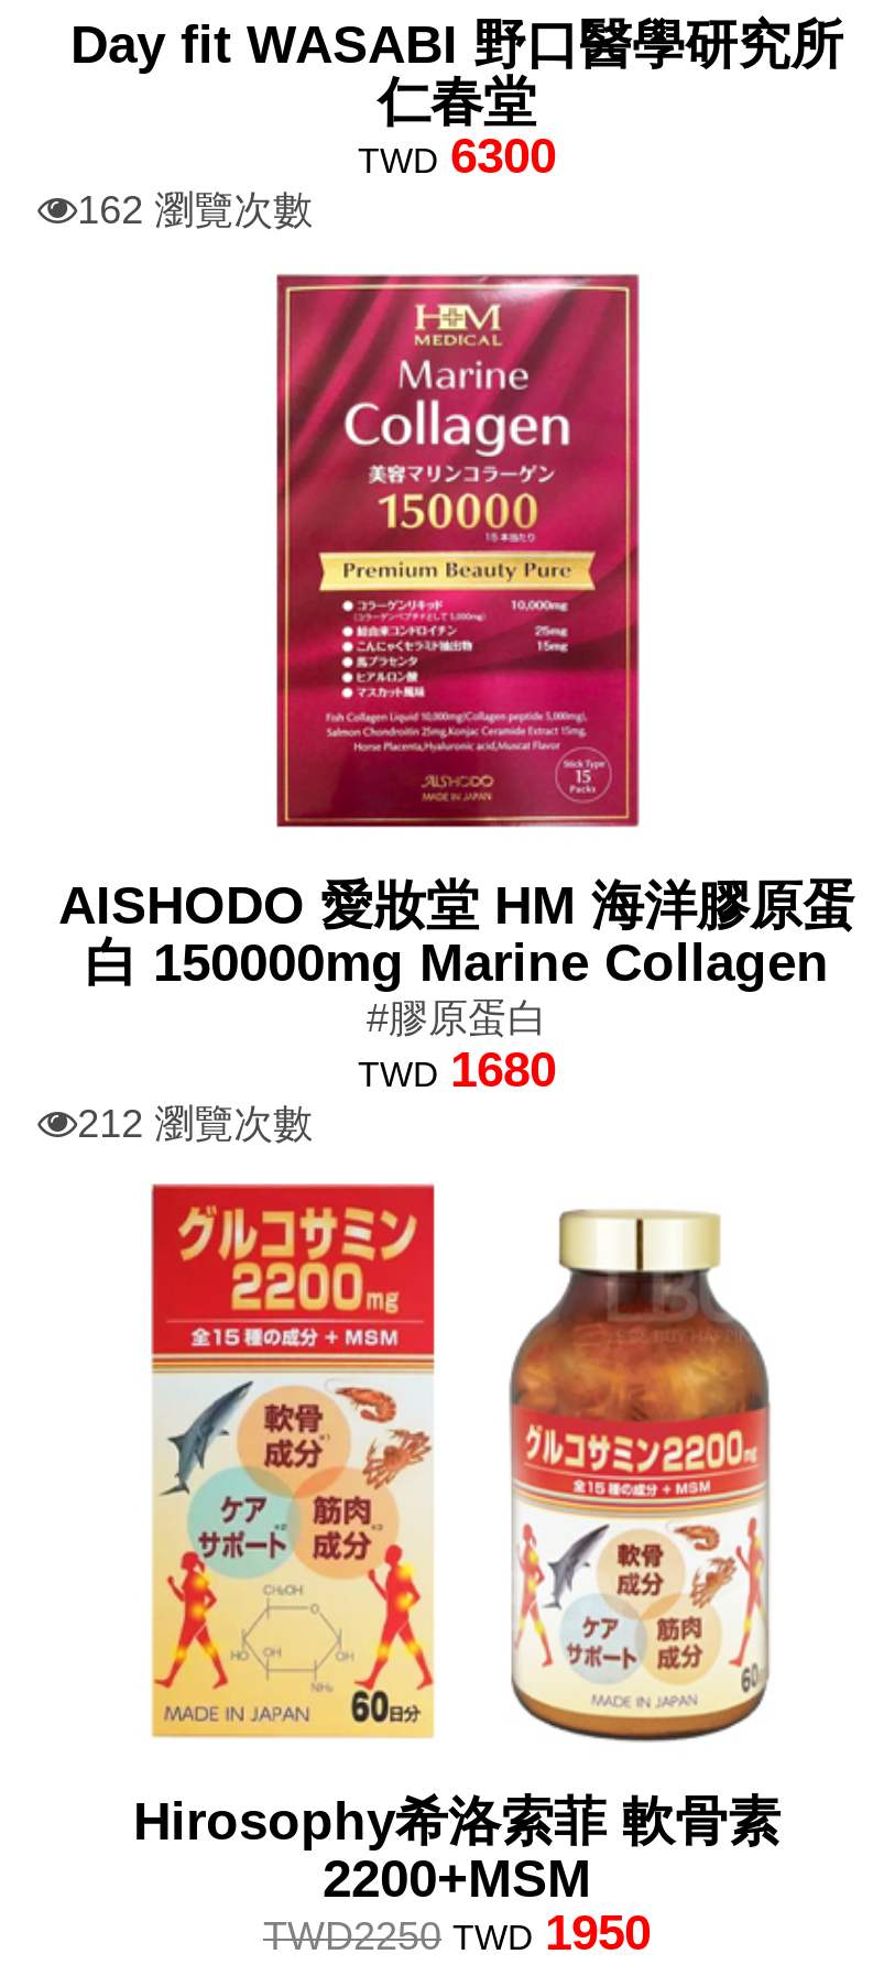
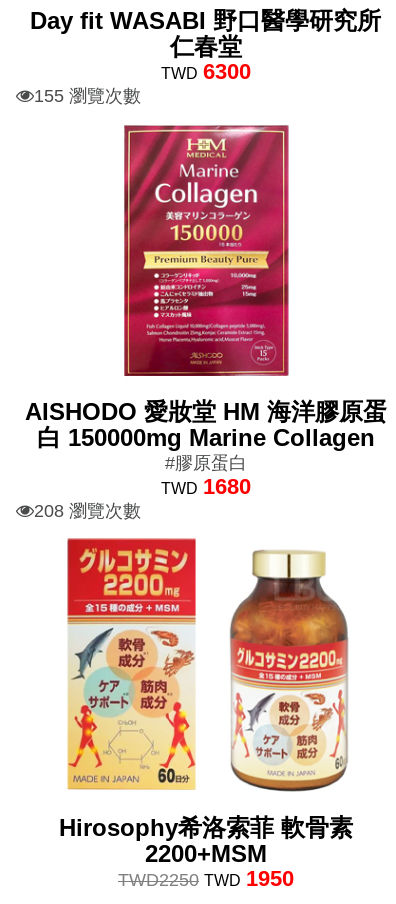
[77,188,313,232] 162 瀏覽次數 -> [34,86,141,106] 155 瀏覽次數
[77,1103,313,1147] 212 瀏覽次數 -> [34,501,141,521] 208 瀏覽次數

